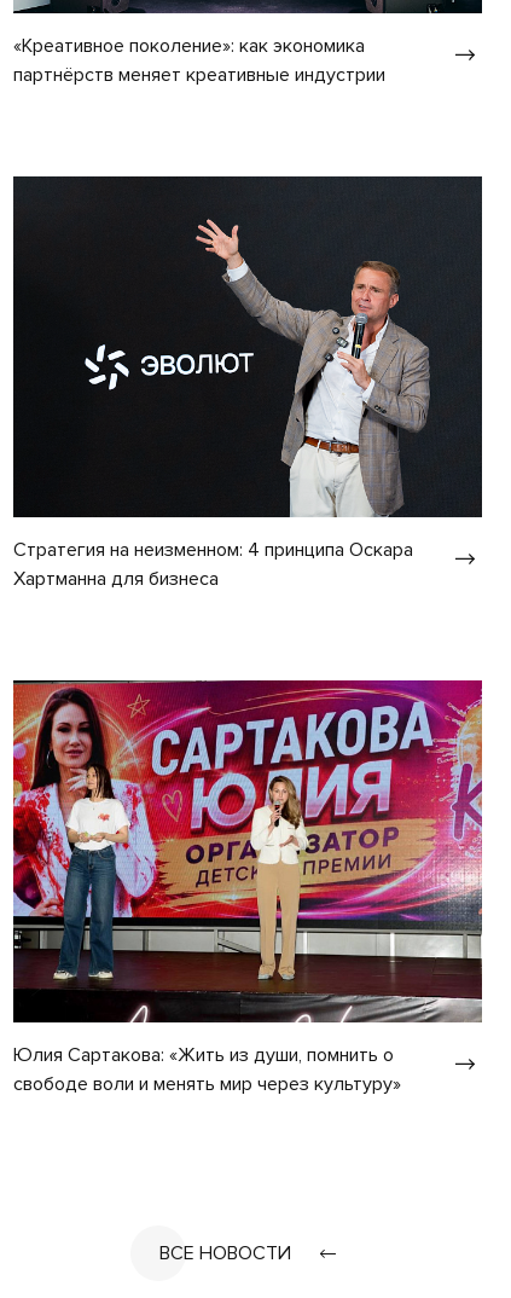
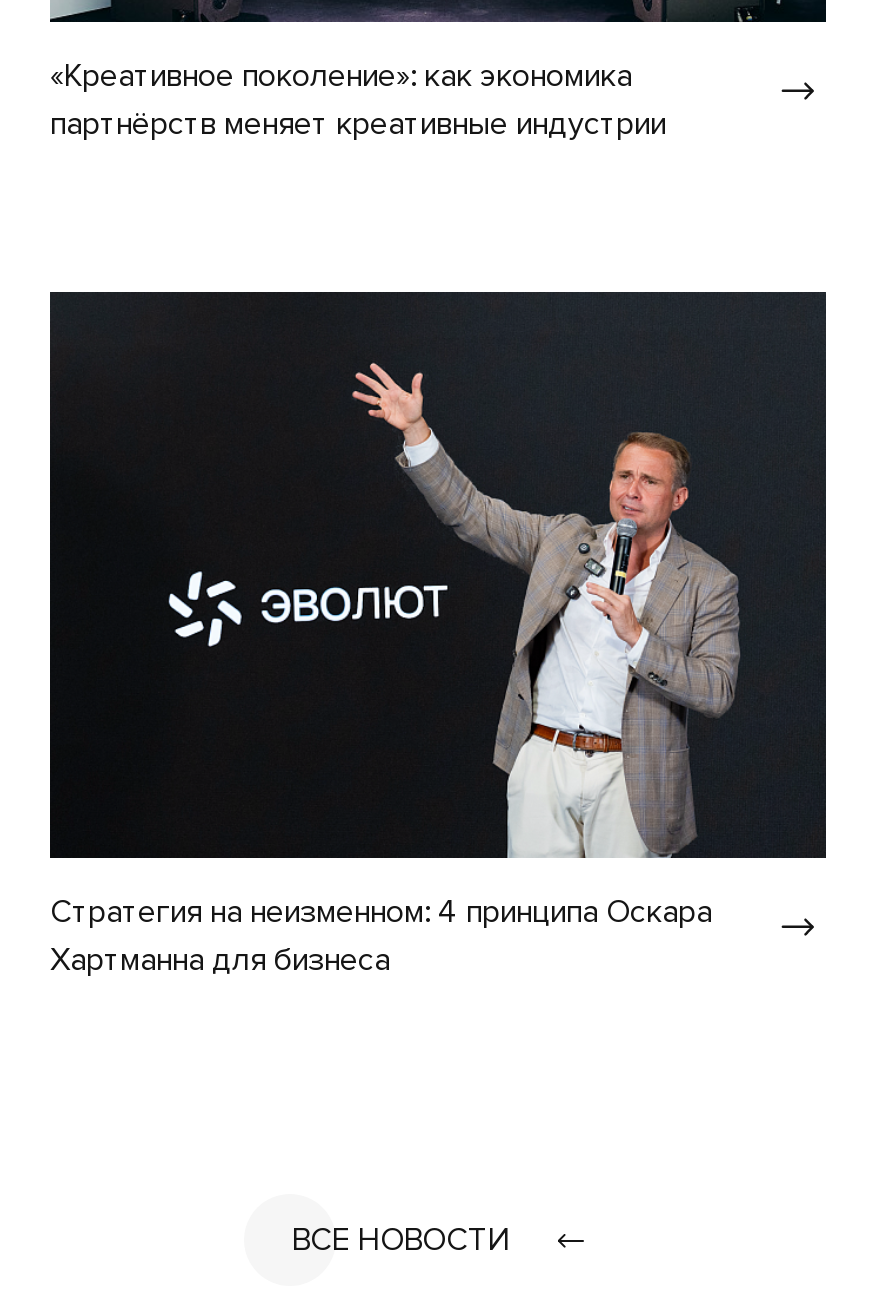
[12,679,483,1096] [image] | Юлия Сартакова: «Жить из души, помнить о | свободе воли и менять мир через культуру» -> none

